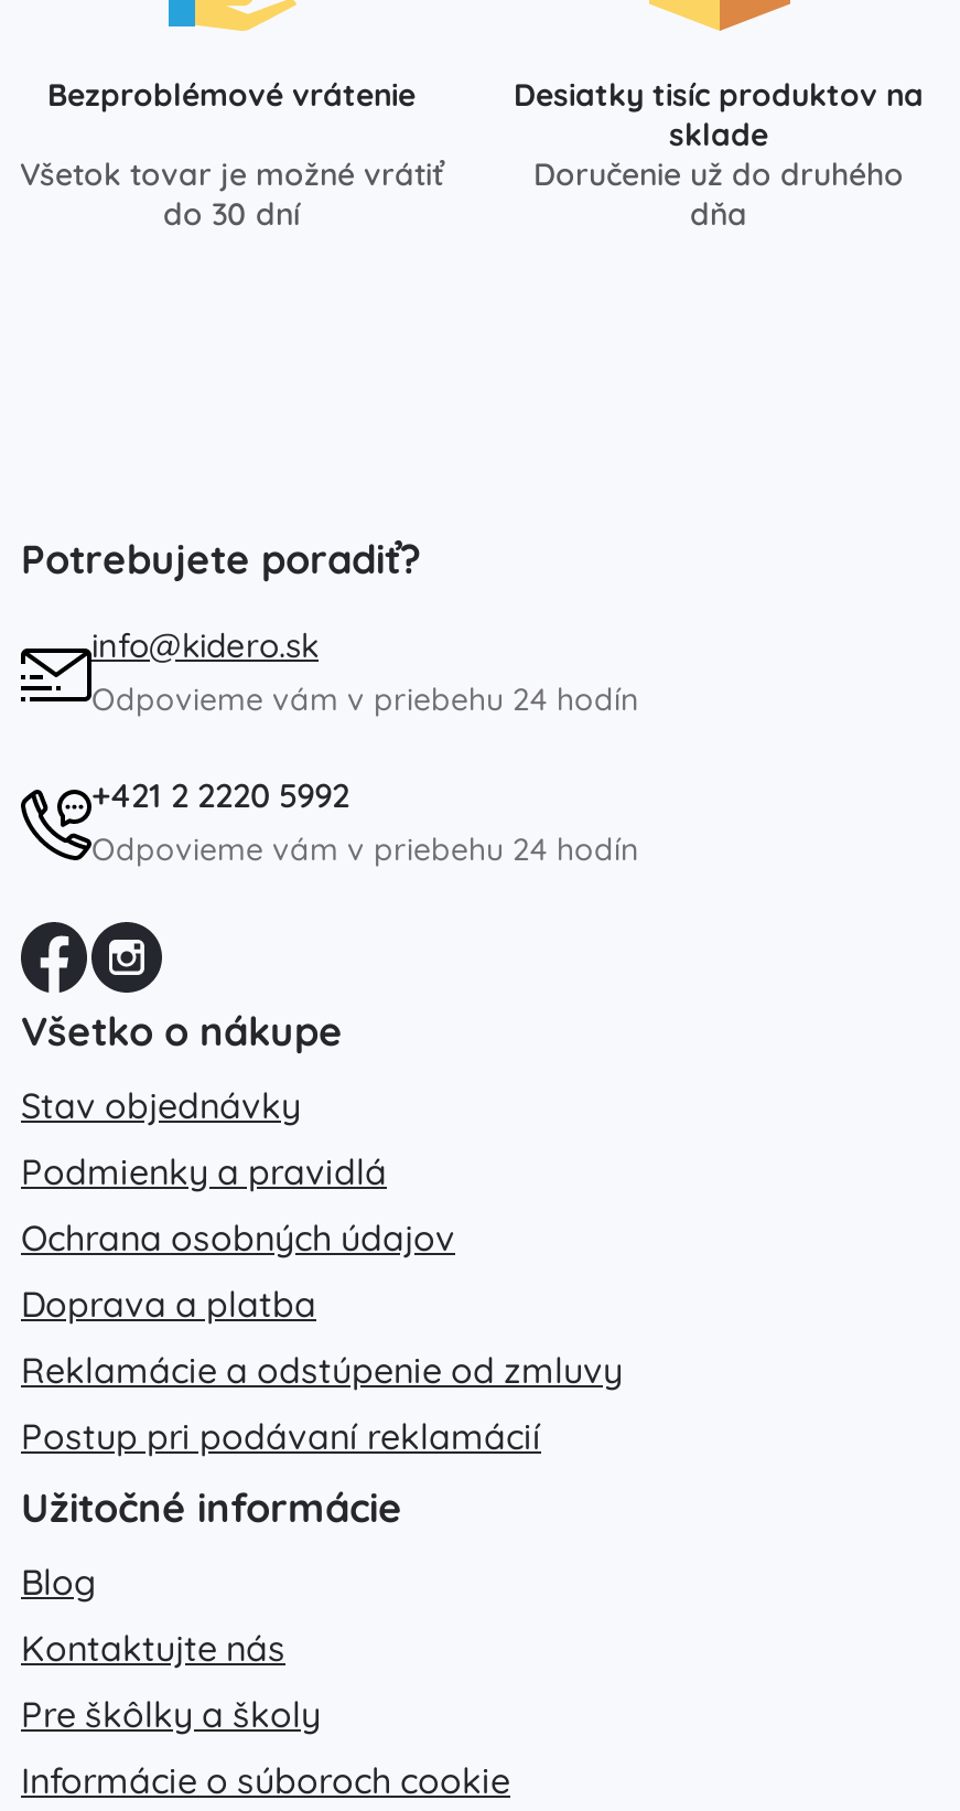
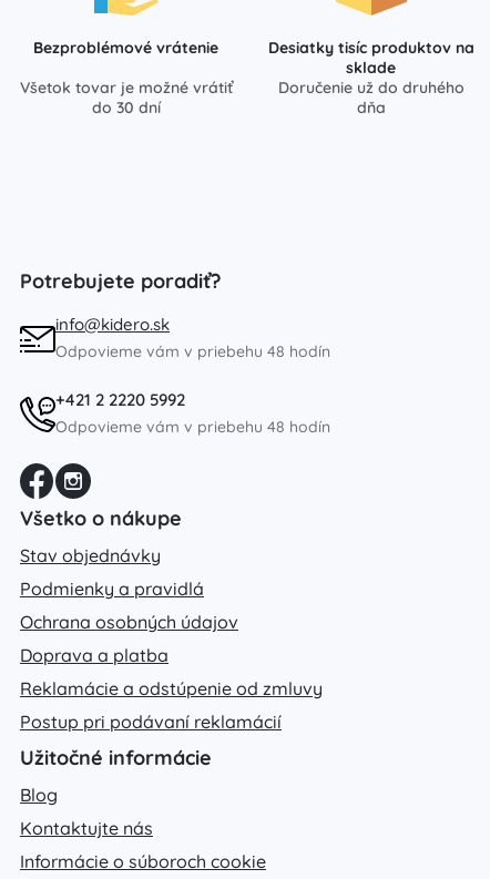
[91,679,638,719] Odpovieme vám v priebehu 24 hodín -> [55,341,330,361] Odpovieme vám v priebehu 48 hodín
[91,829,638,869] Odpovieme vám v priebehu 24 hodín -> [55,417,330,437] Odpovieme vám v priebehu 48 hodín
[21,1691,321,1736] Pre škôlky a školy -> none

